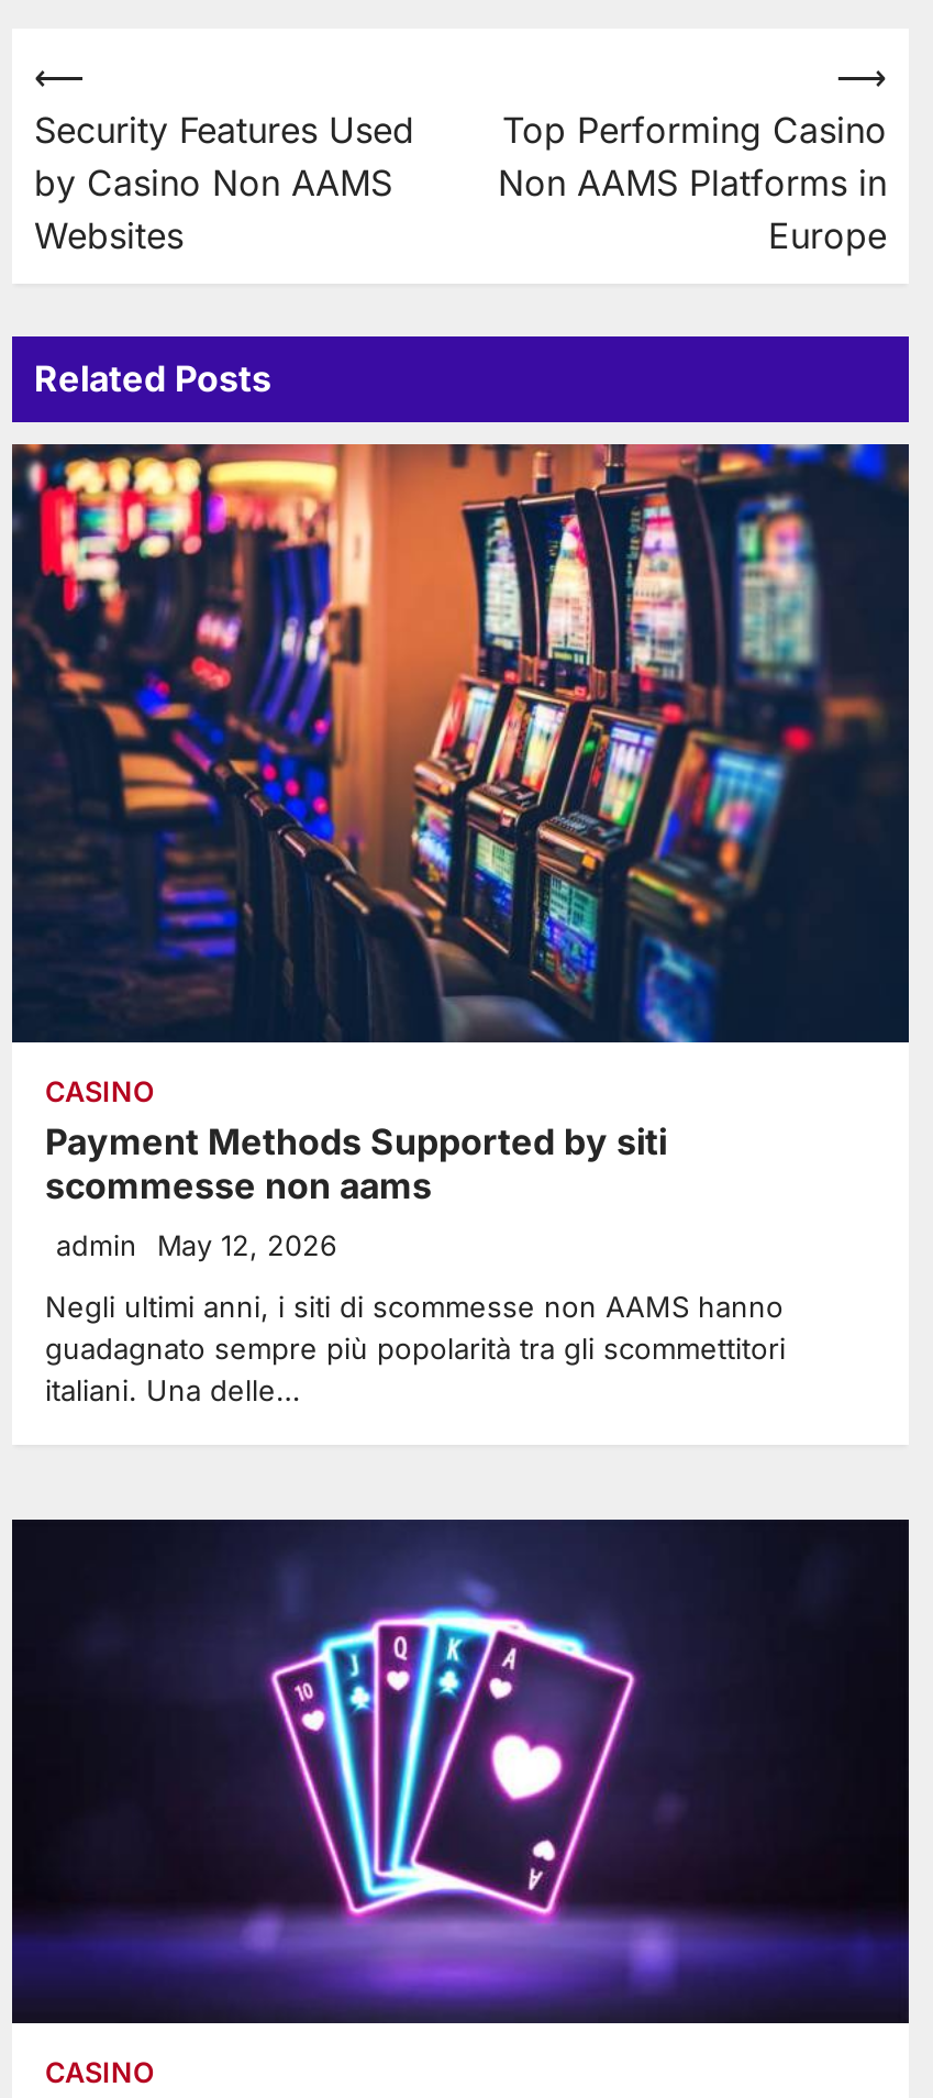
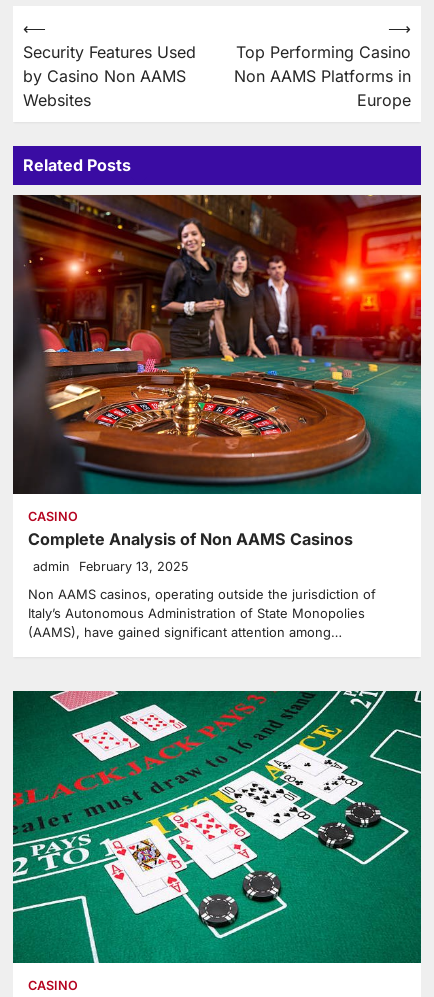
[12,442,911,1207] [image] | Payment Methods Supported by siti | scommesse non aams -> [13,194,422,549] [image] | Complete Analysis of Non AAMS Casinos
[56,1229,337,1262] admin May 12, 2026 -> [33,559,188,574] admin February 13, 2025
[45,1289,786,1407] Negli ultimi anni, i siti di scommesse non AAMS hanno | guadagnato sempre più popolarità tra gli scommettitori | italiani. Una delle… -> [28,586,376,640] Non AAMS casinos, operating outside the jurisdiction of | Italy’s Autonomous Administration of State Monopolies | (AAMS), have gained significant attention among…
[10,1517,909,2025] [image] -> [12,690,422,964] [image]

